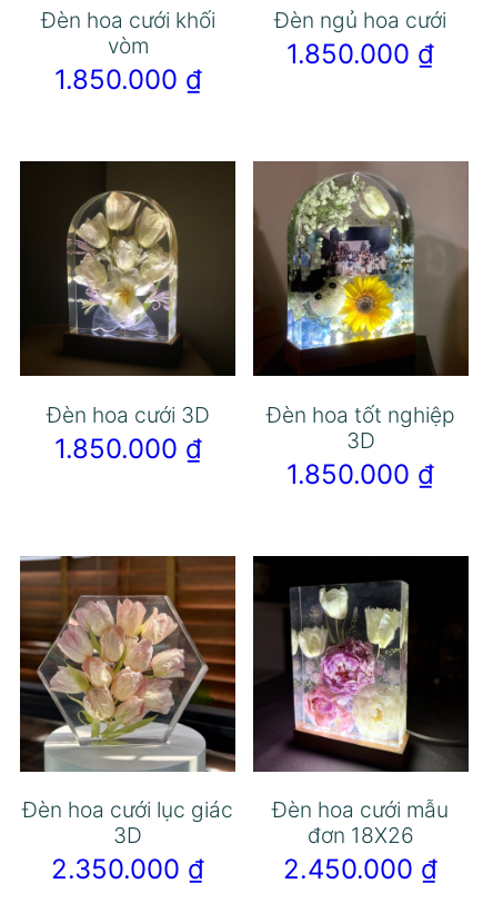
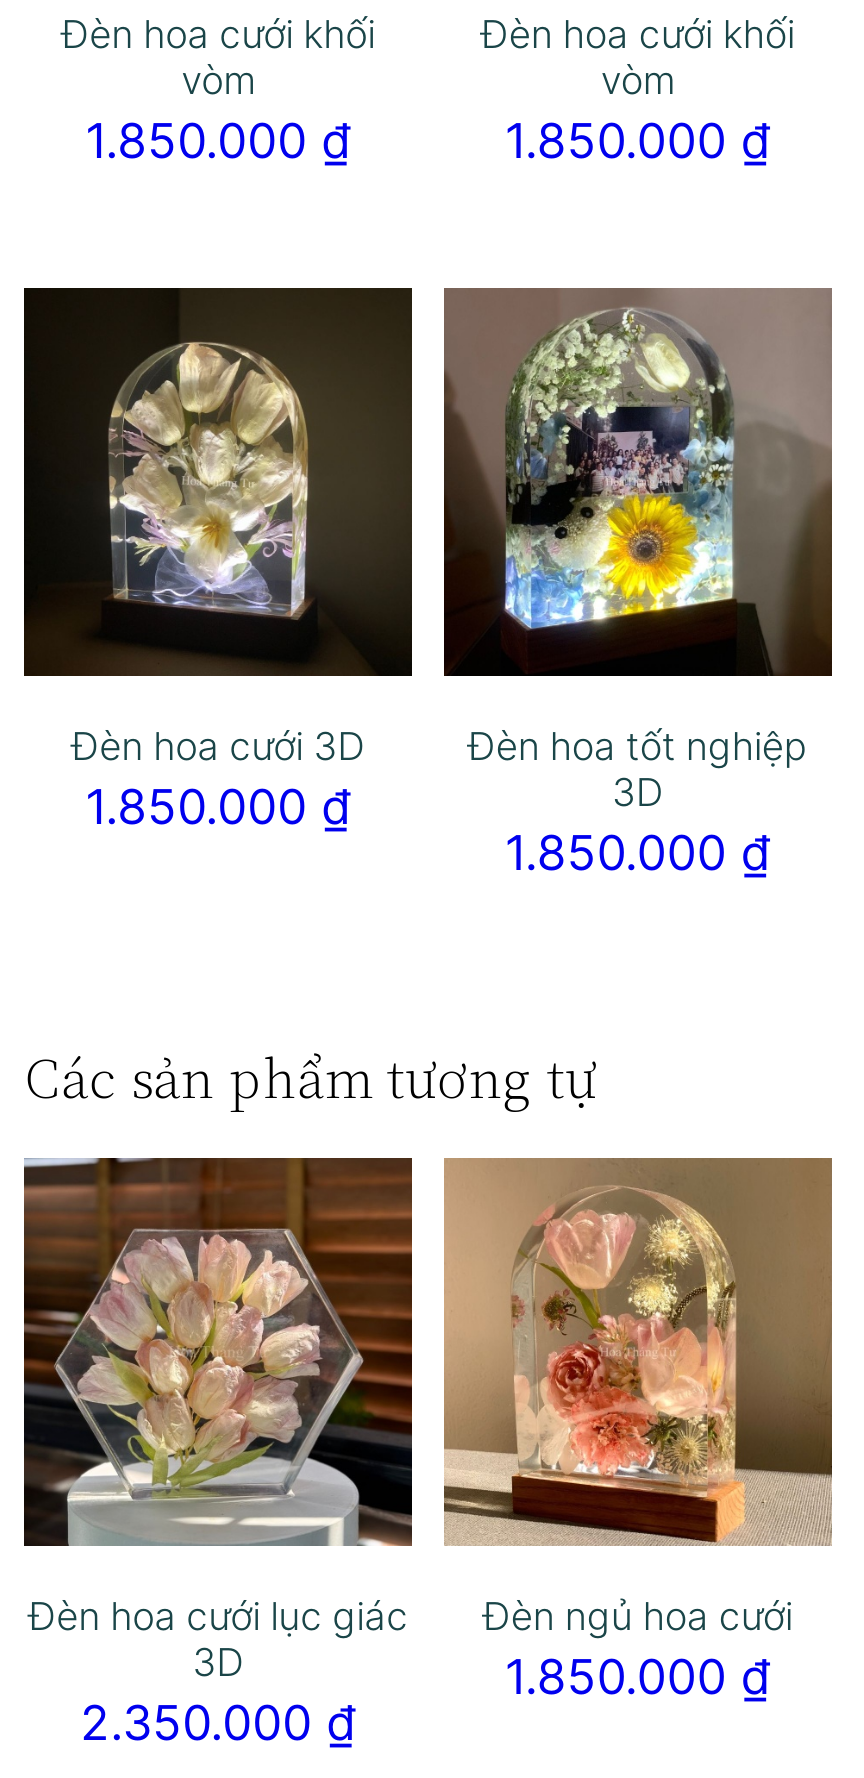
moved [275,7,447,33] -> [483,1591,793,1639]: Đèn ngủ hoa cưới
none -> [481,11,795,105] Đèn hoa cưới khối | vòm
none -> [25,1039,597,1115] Các sản phẩm tương tự
[252,555,470,773] [image] -> [442,1157,834,1543] [image]
[272,797,449,886] Đèn hoa cưới mẫu | đơn 18X26 | 2.450.000 ₫ -> [505,1647,771,1705] 1.850.000 ₫

